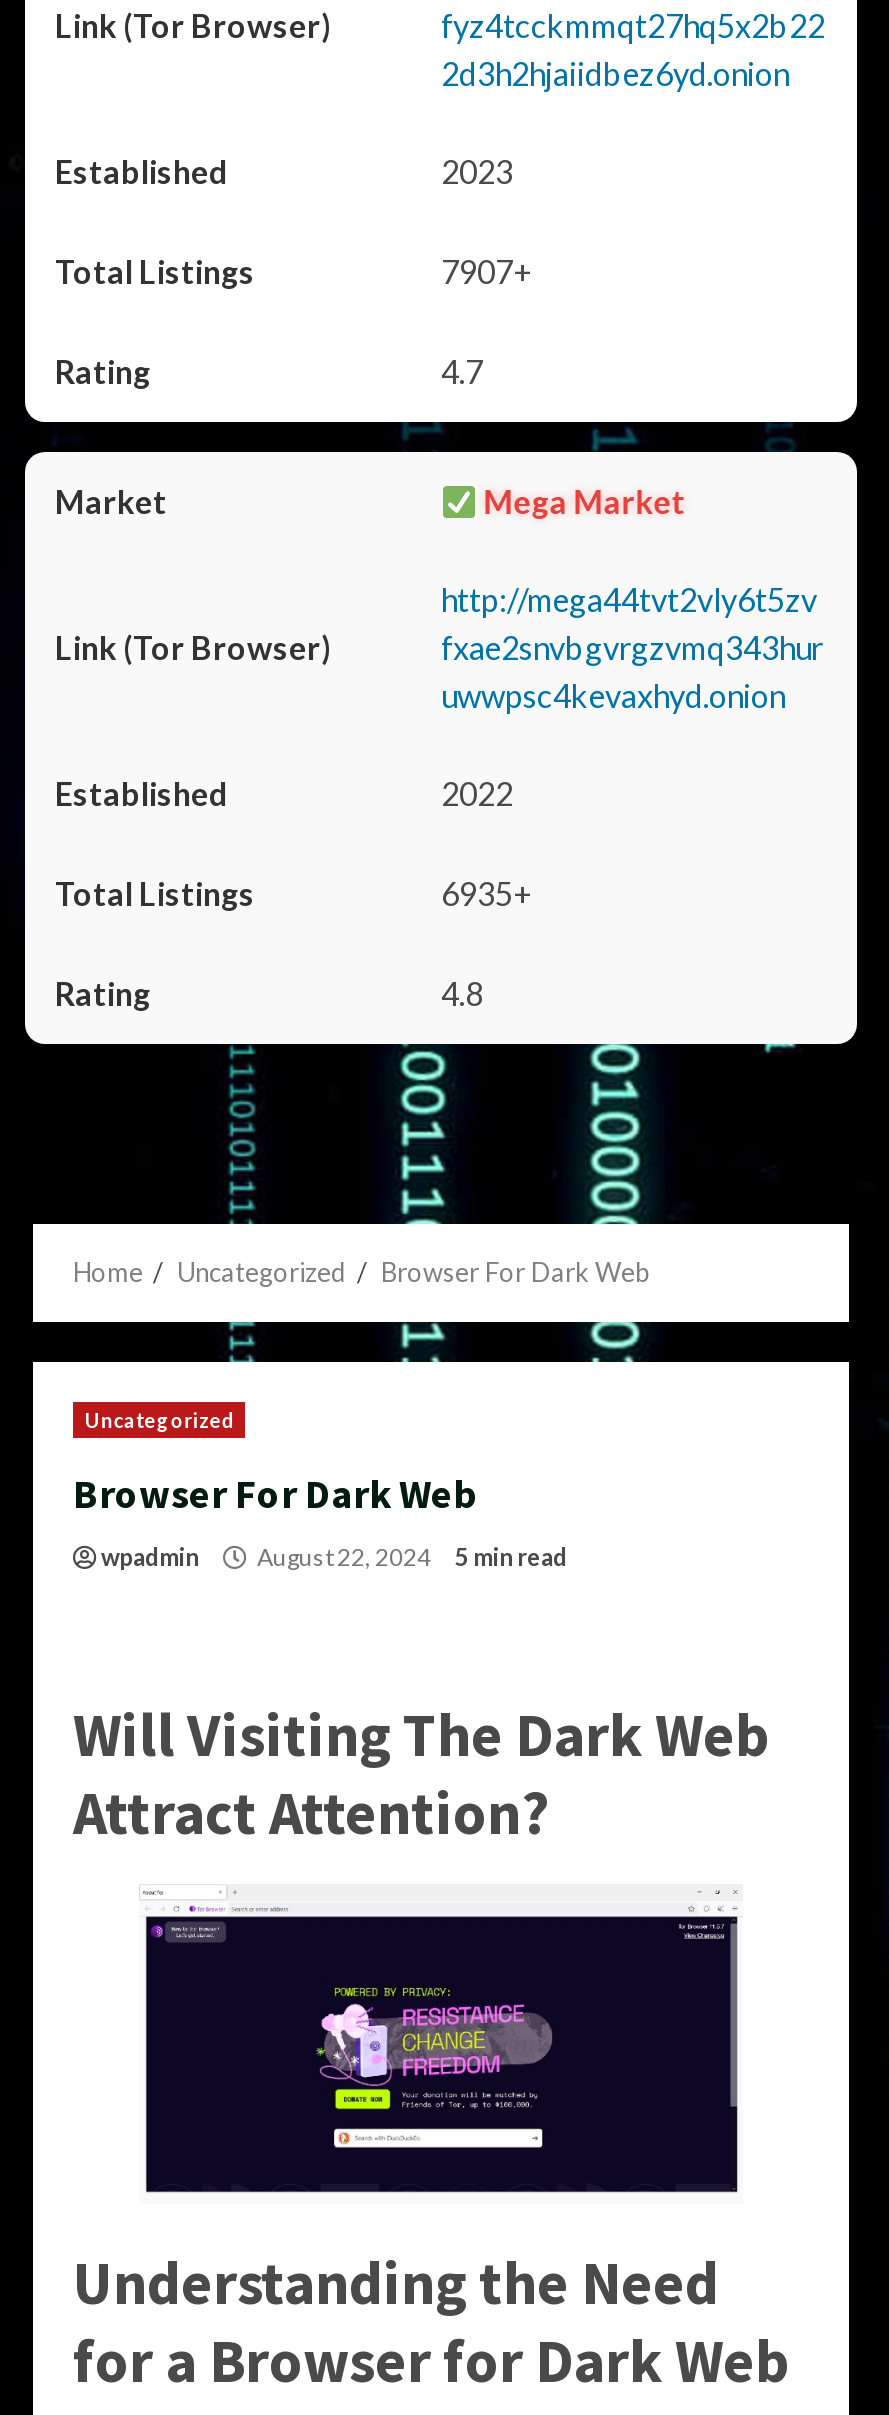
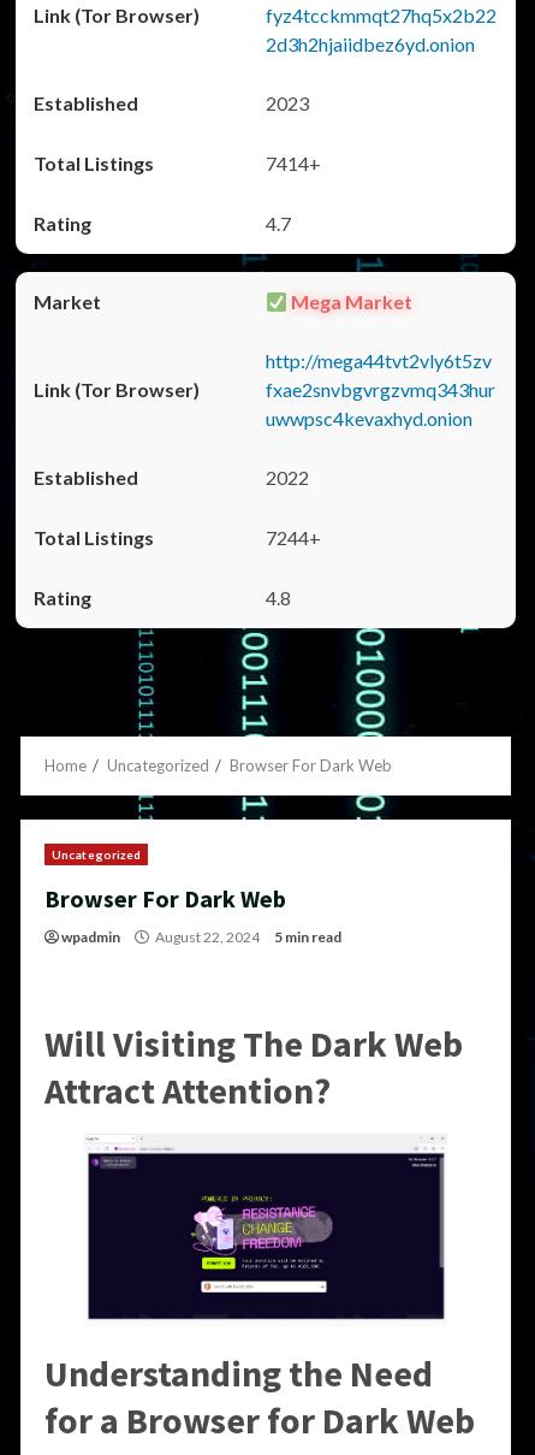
[441,252,533,290] 7907+ -> [266,152,321,175] 7414+
[441,874,533,912] 6935+ -> [266,526,321,549] 7244+

